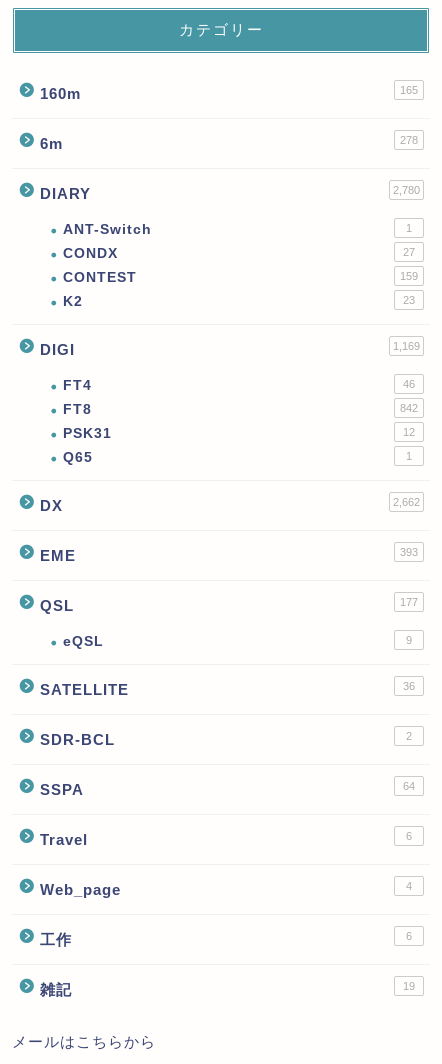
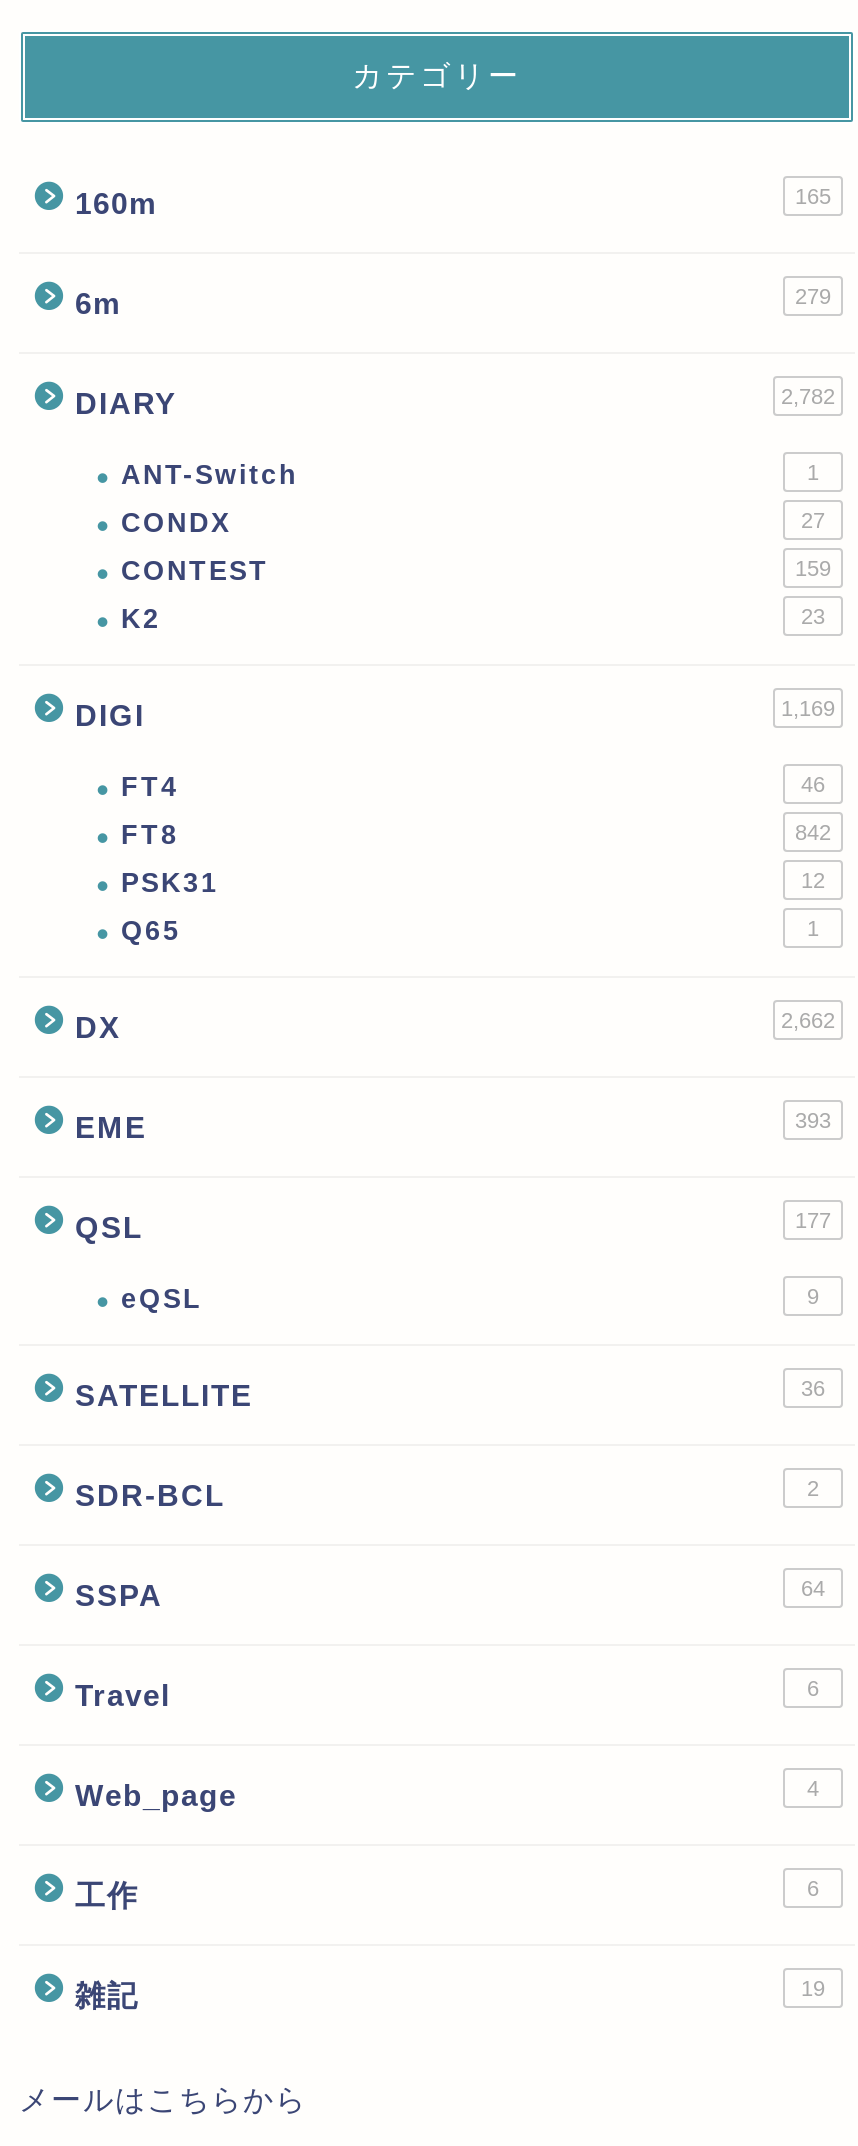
[400,134,418,146] 278 -> [795,283,831,307] 279
[393,184,420,196] 2,780 -> [781,383,835,407] 2,782

